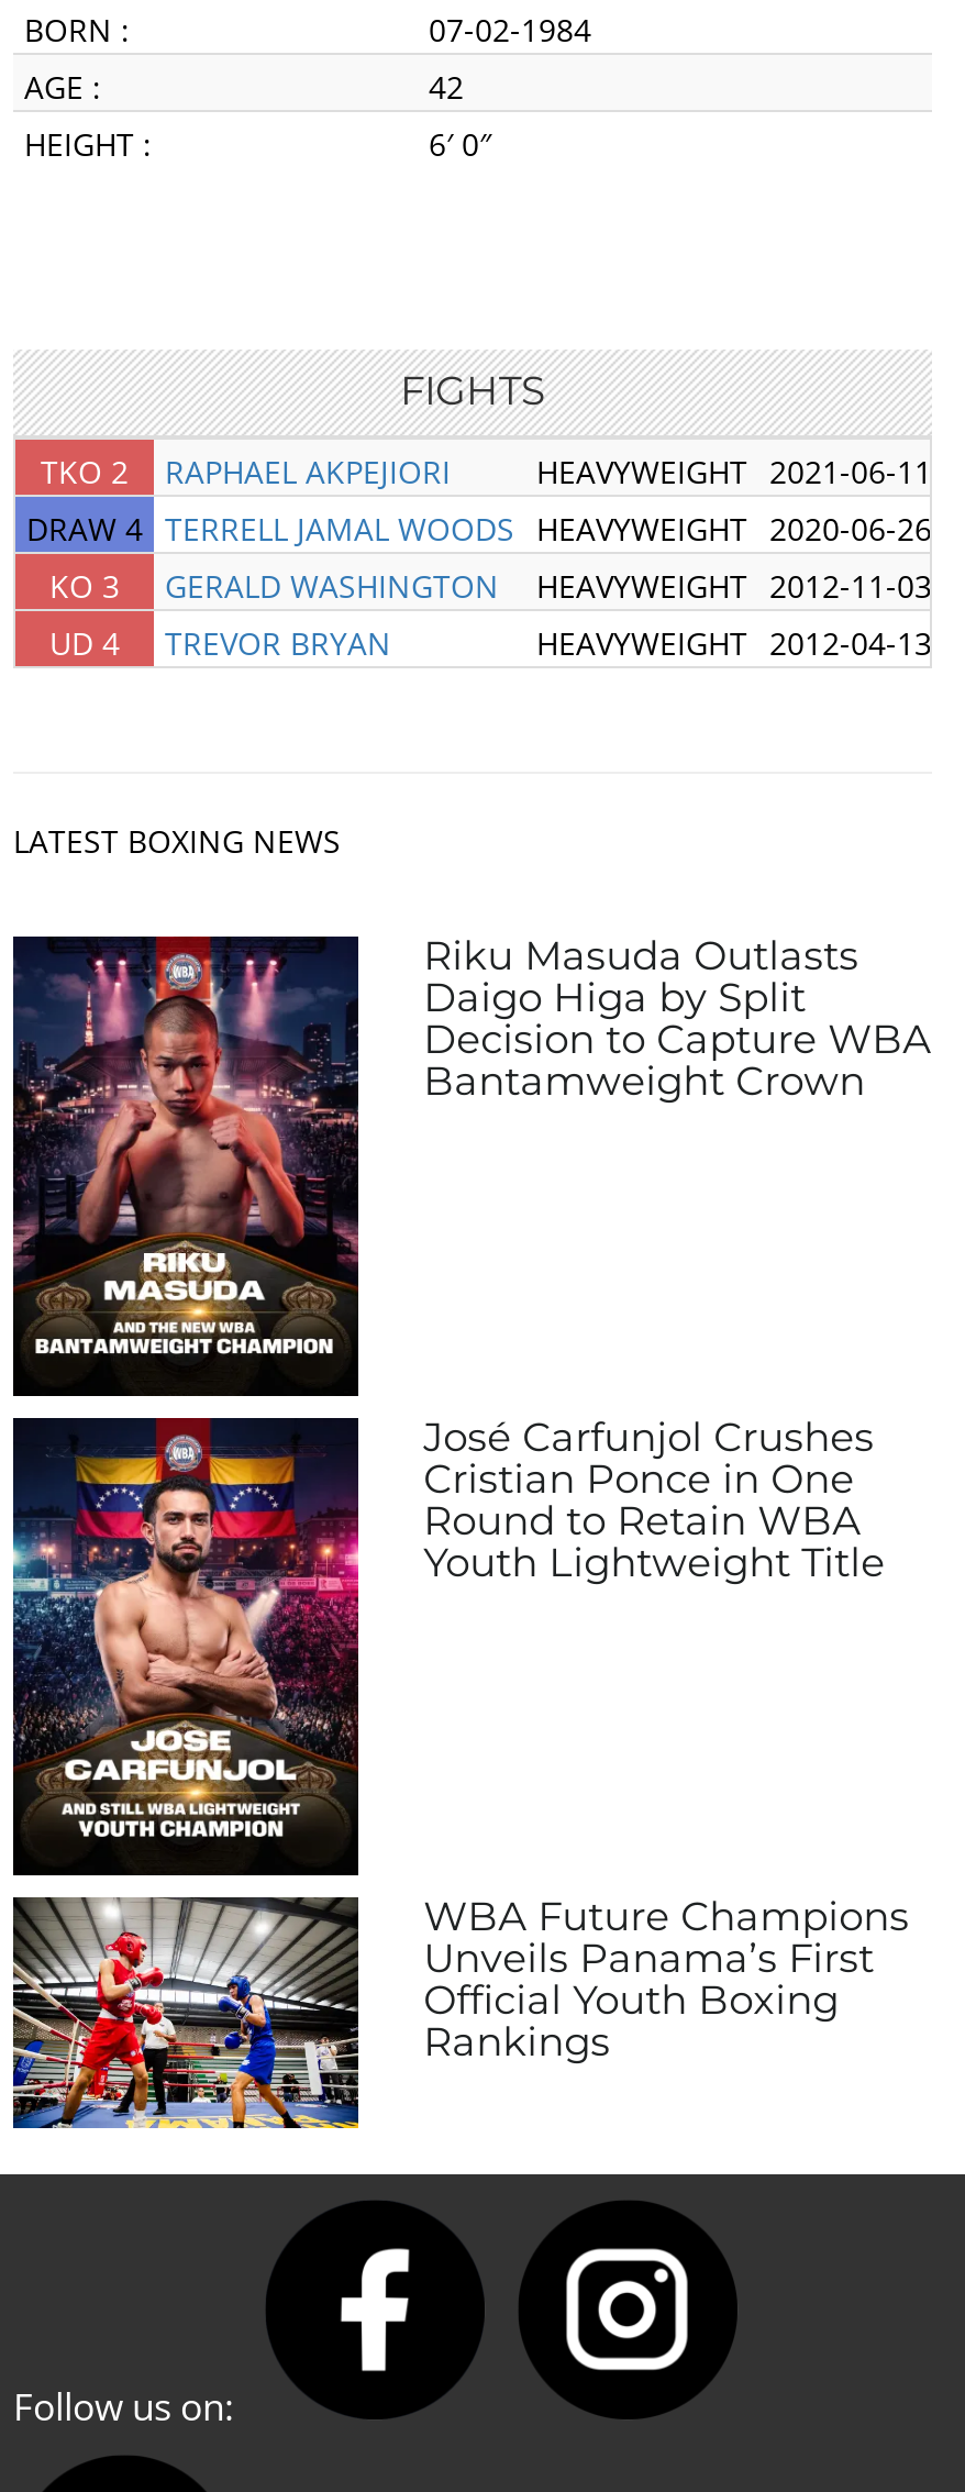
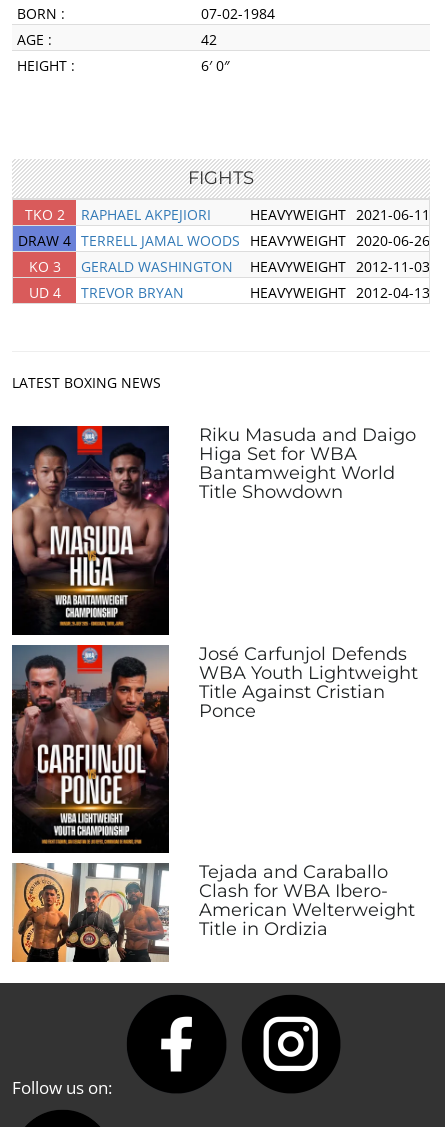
[11,933,931,1372] [image] | Riku Masuda Outlasts | Daigo Higa by Split | Decision to Capture WBA | Bantamweight Crown -> [11,424,416,626] [image] | Riku Masuda and Daigo | Higa Set for WBA | Bantamweight World | Title Showdown
[11,1413,885,1851] [image] | José Carfunjol Crushes | Cristian Ponce in One | Round to Retain WBA | Youth Lightweight Title -> [11,643,418,844] [image] | José Carfunjol Defends | WBA Youth Lightweight | Title Against Cristian | Ponce
[11,1894,909,2133] [image] | WBA Future Champions | Unveils Panama’s First | Official Youth Boxing | Rankings -> [11,861,415,963] [image] | Tejada and Caraballo | Clash for WBA Ibero- | American Welterweight | Title in Ordizia

